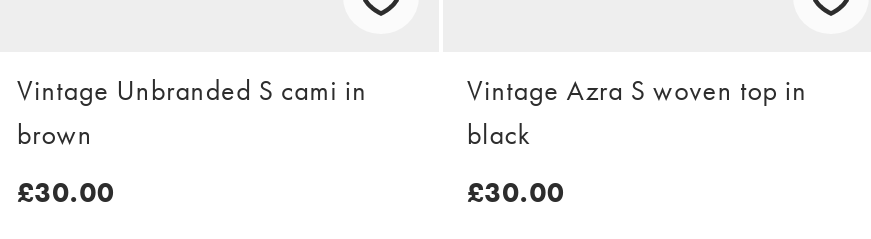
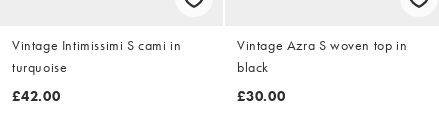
[17,72,367,152] Vintage Unbranded S cami in | brown -> [12,36,181,76] Vintage Intimissimi S cami in | turquoise
[17,174,115,210] £30.00 -> [12,87,61,105] £42.00

